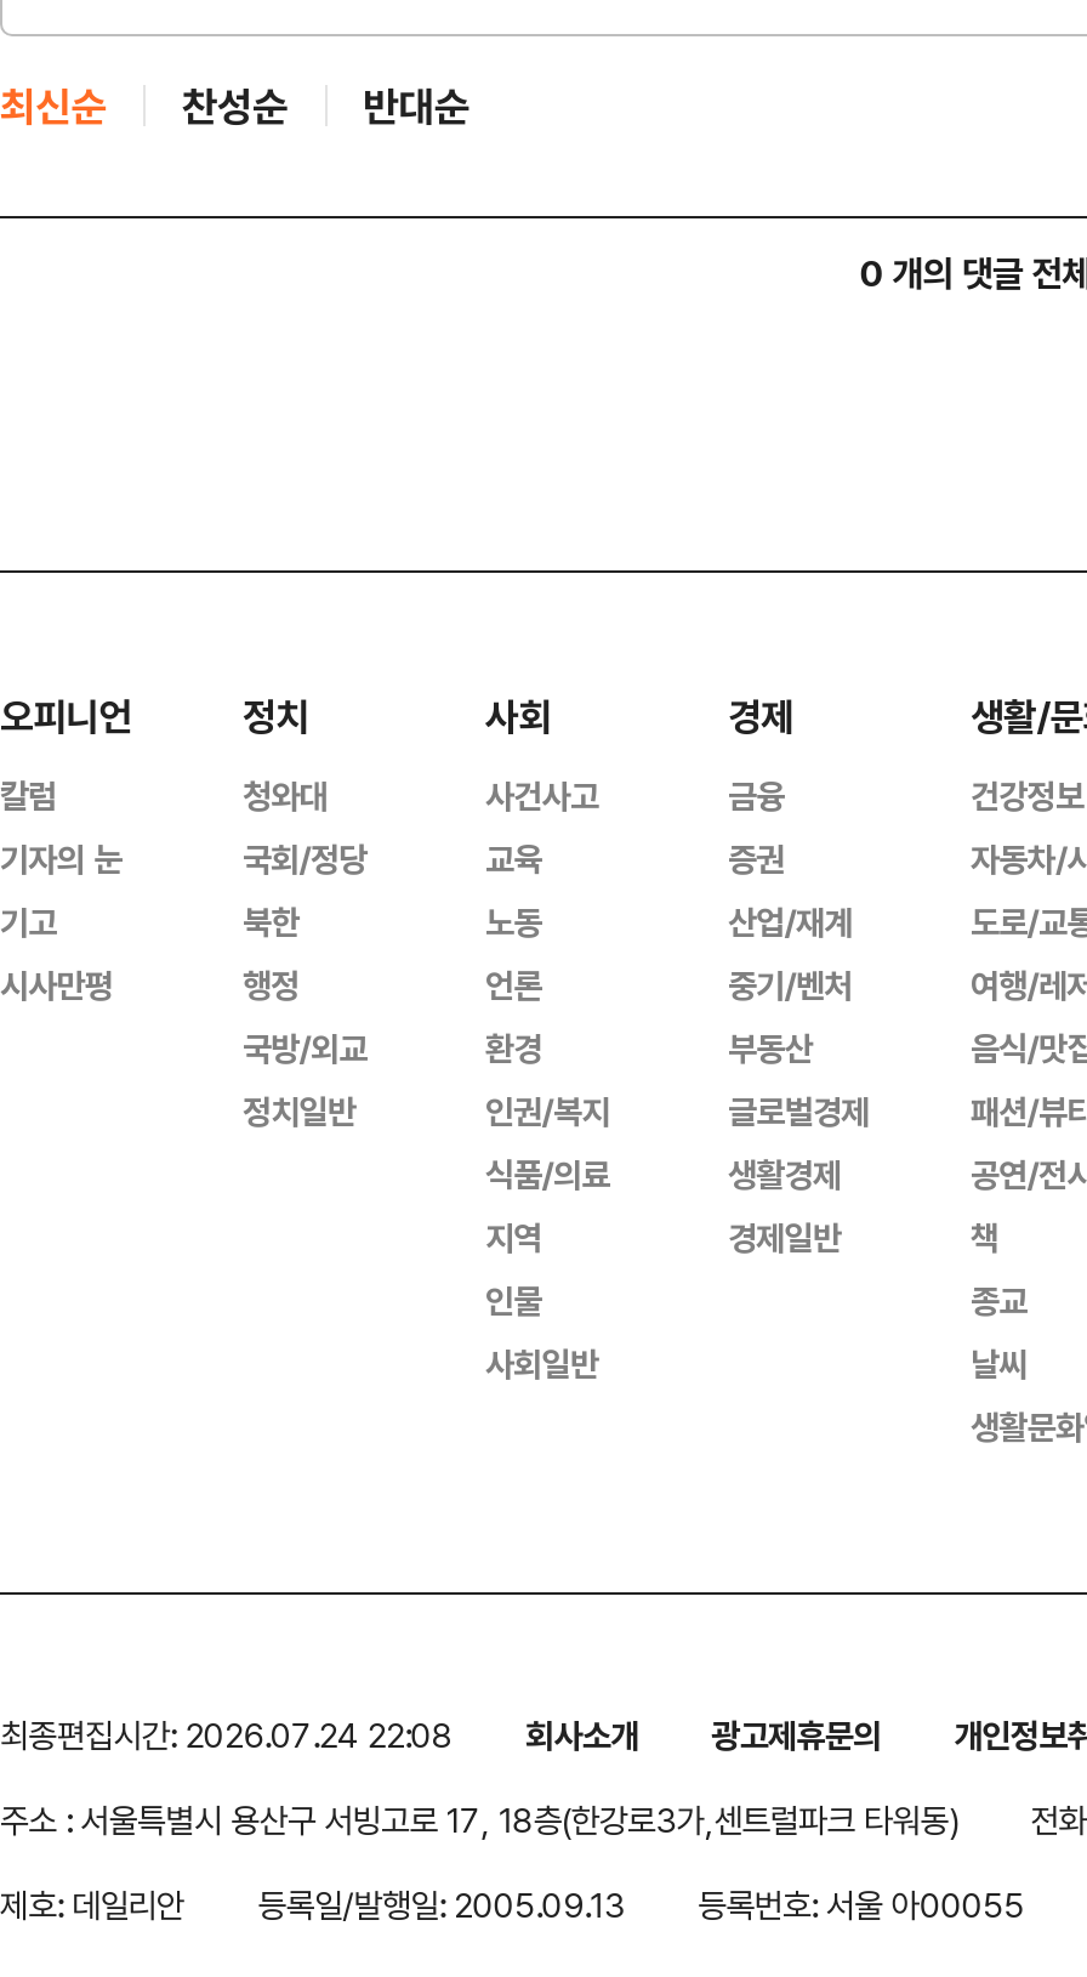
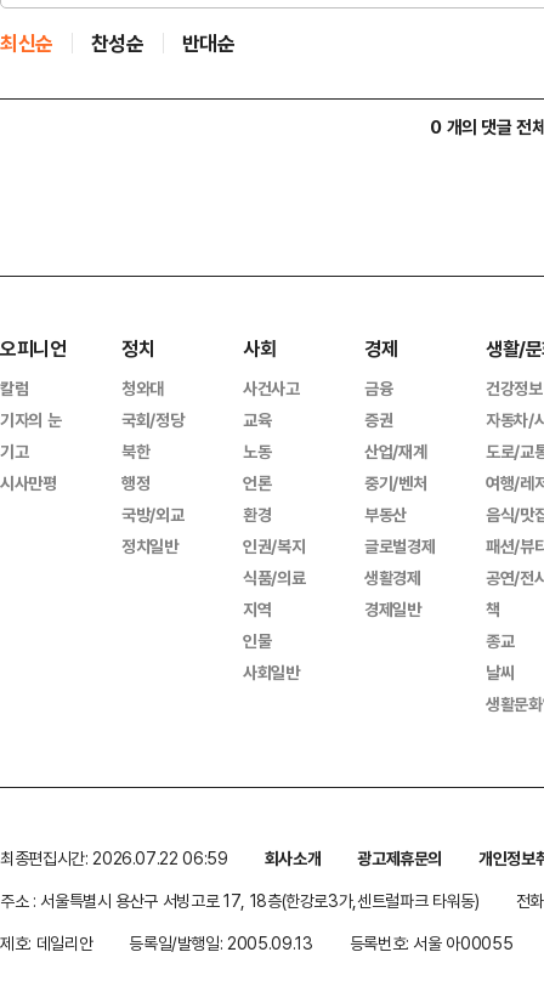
[0,1711,453,1757] 최종편집시간: 2026.07.24 22:08 -> [0,846,228,869] 최종편집시간: 2026.07.22 06:59

